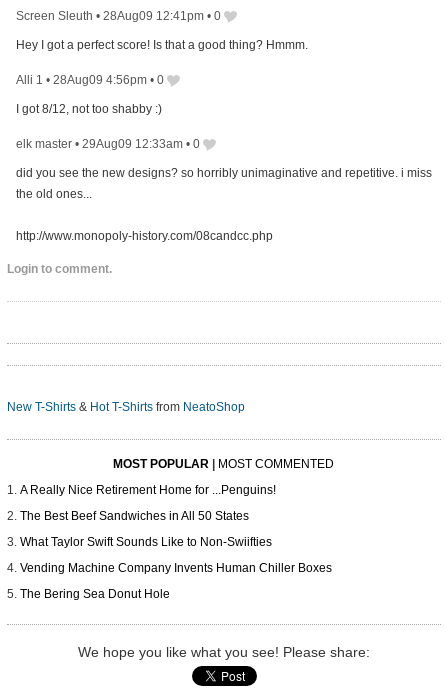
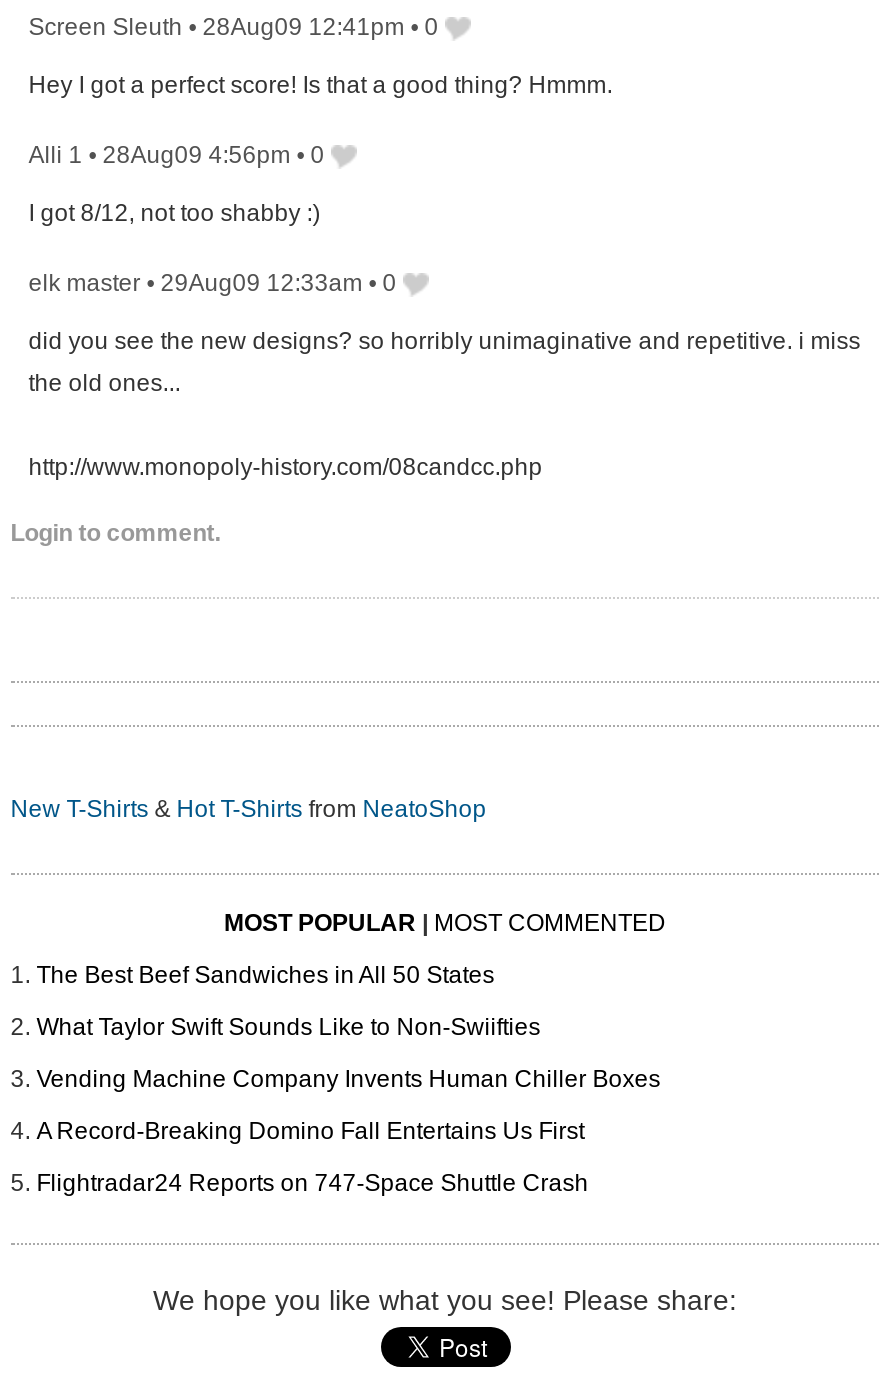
[20,483,276,497] A Really Nice Retirement Home for ...Penguins! -> none
moved [20,509,332,575] -> [36,962,660,1094]: The Best Beef Sandwiches in All 50 States | What Taylor Swift Sounds Like to Non-Swiifties | Vending Machine Company Invents Human Chiller Boxes
[20,587,170,601] The Bering Sea Donut Hole -> [36,1118,588,1198] A Record-Breaking Domino Fall Entertains Us First | Flightradar24 Reports on 747-Space Shuttle Crash

